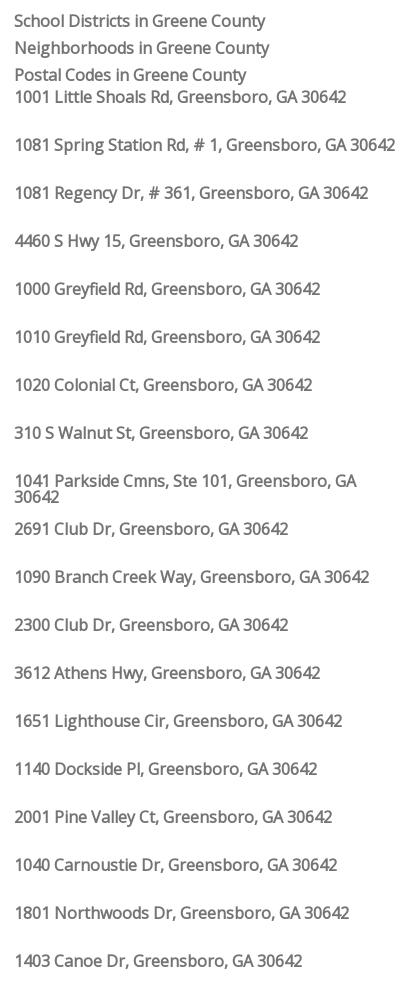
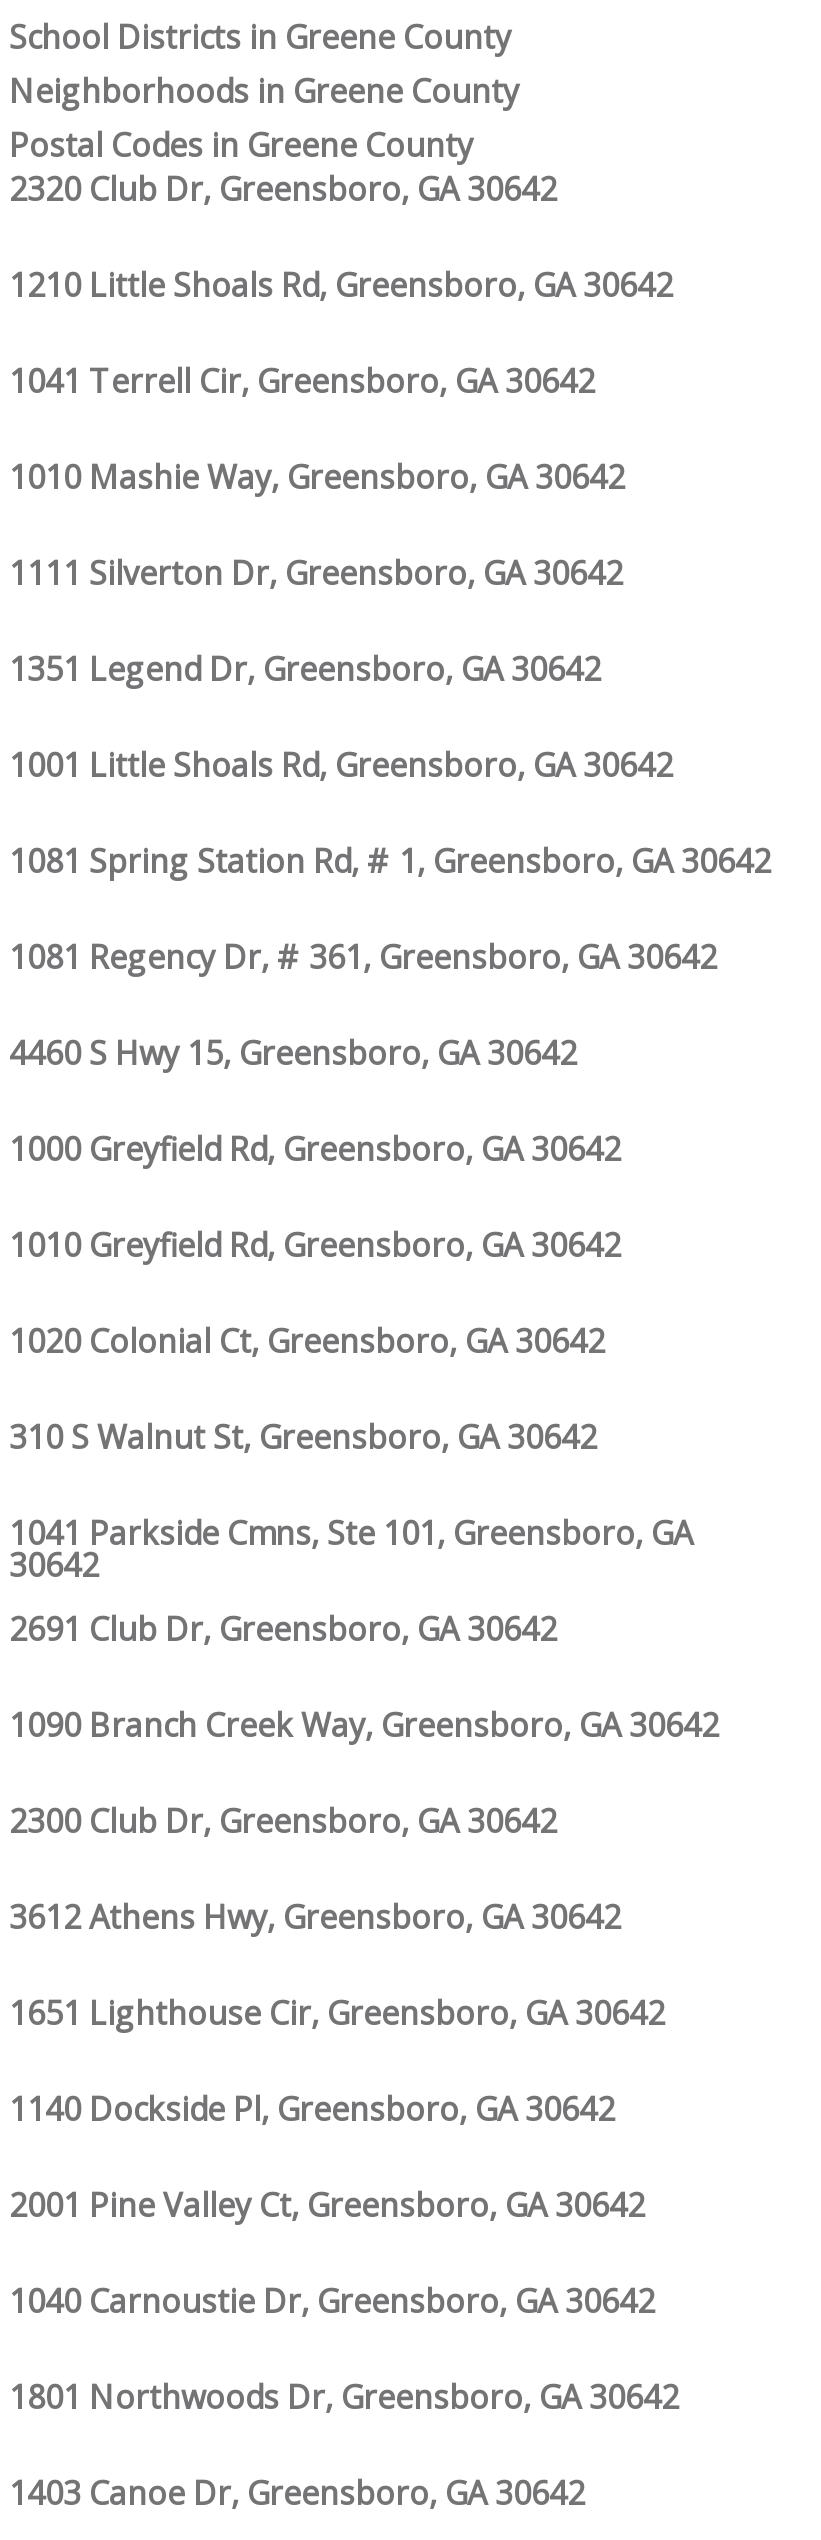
none -> [9,167,673,691] 2320 Club Dr, Greensboro, GA 30642 | 1210 Little Shoals Rd, Greensboro, GA 30642 | 1041 Terrell Cir, Greensboro, GA 30642 | 1010 Mashie Way, Greensboro, GA 30642 | 1111 Silverton Dr, Greensboro, GA 30642 | 1351 Legend Dr, Greensboro, GA 30642

